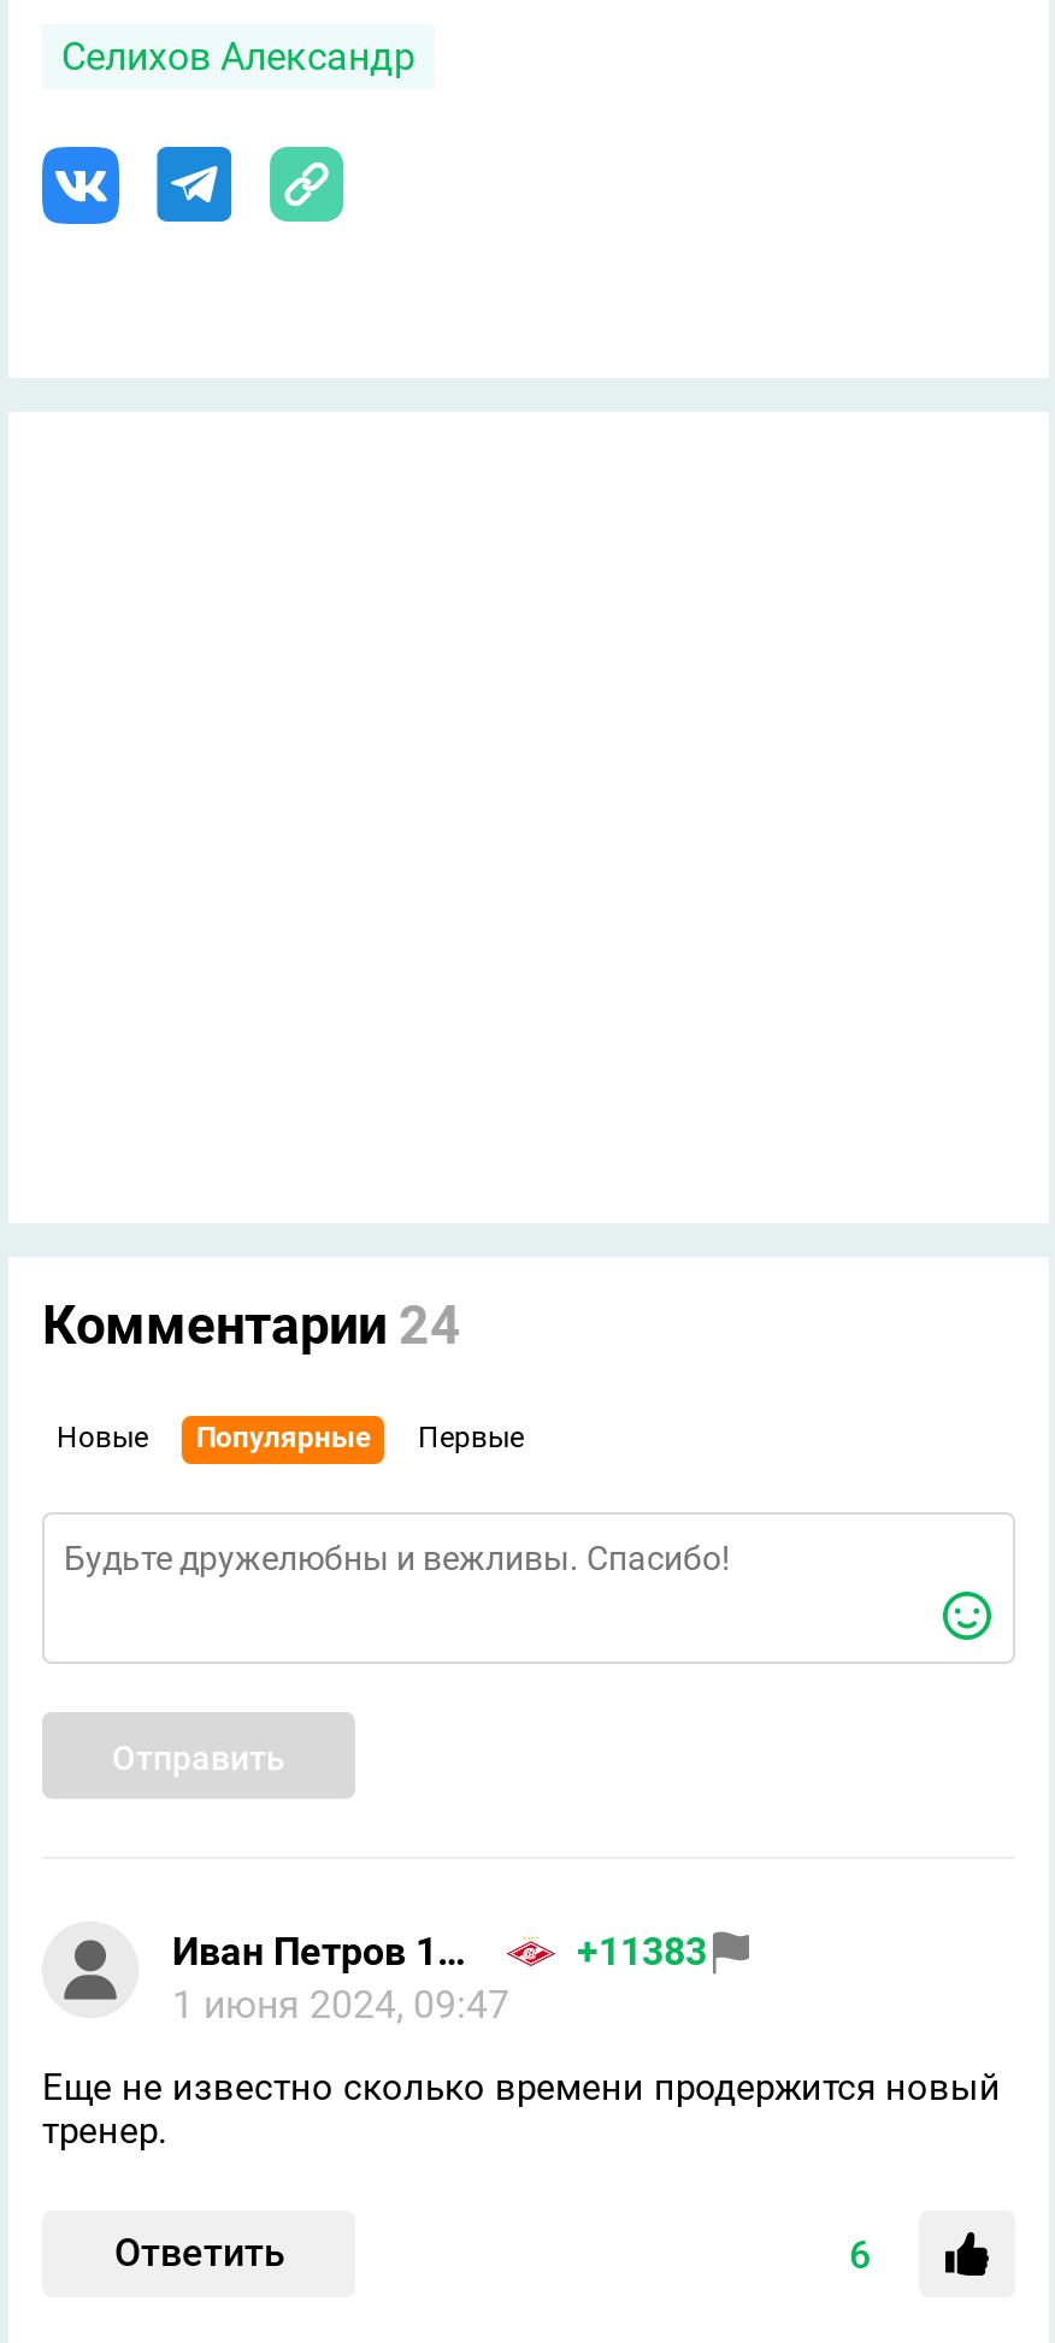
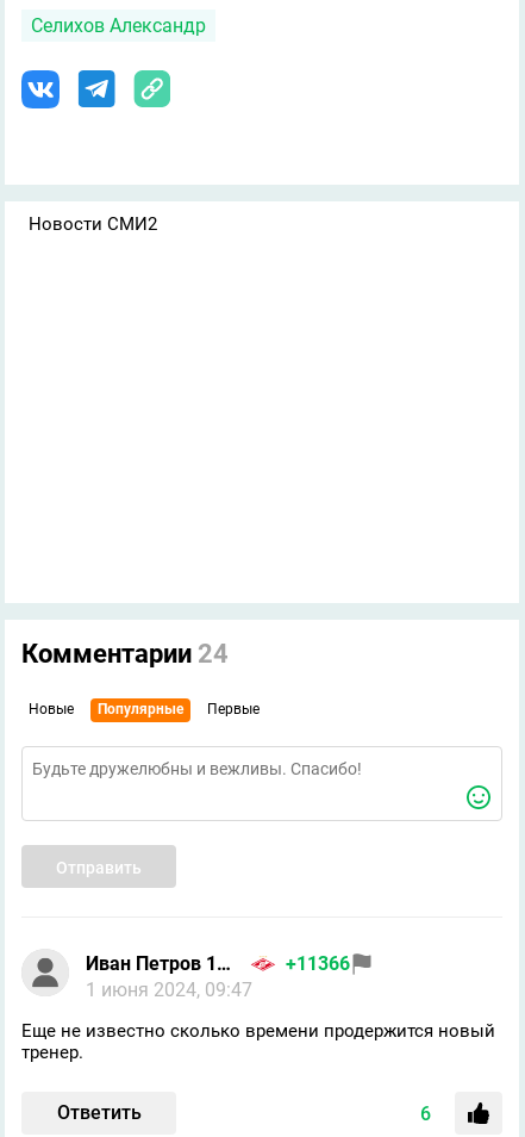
none -> [29,213,157,235] Новости СМИ2
[577,1929,707,1975] +11383 -> [286,952,350,975] +11366

